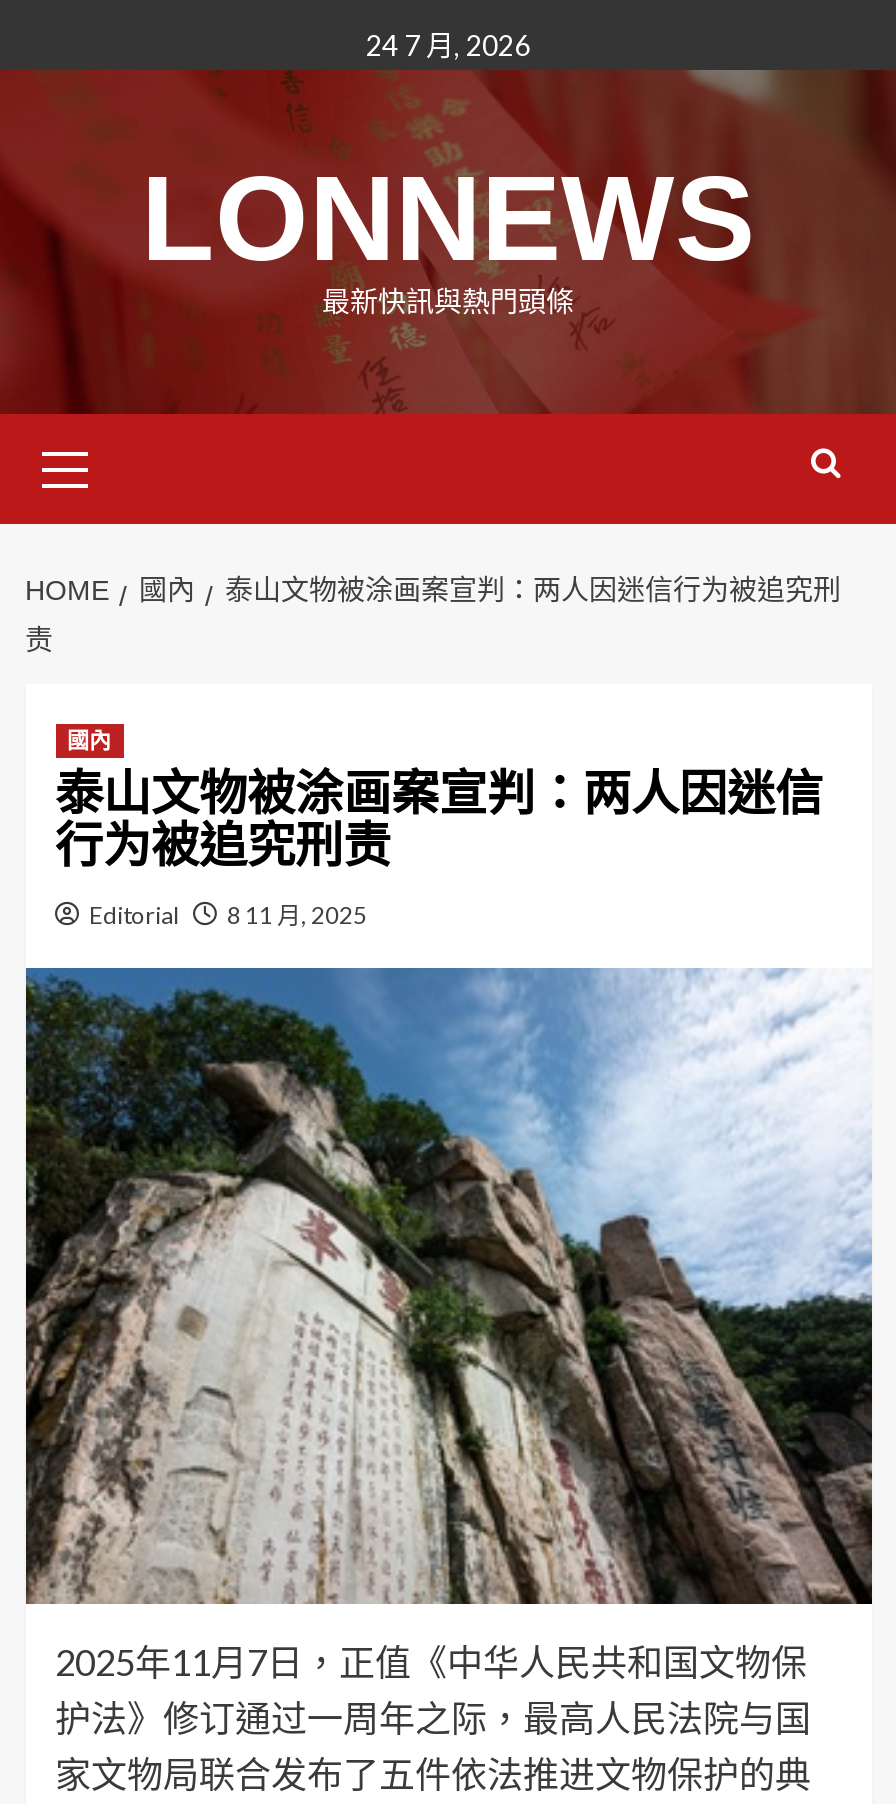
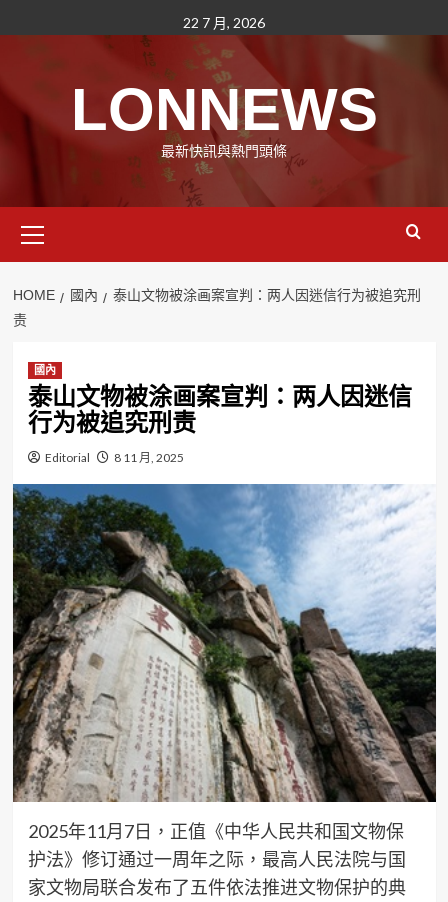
[366,28,530,62] 24 7 月, 2026 -> [183,14,265,31] 22 7 月, 2026

